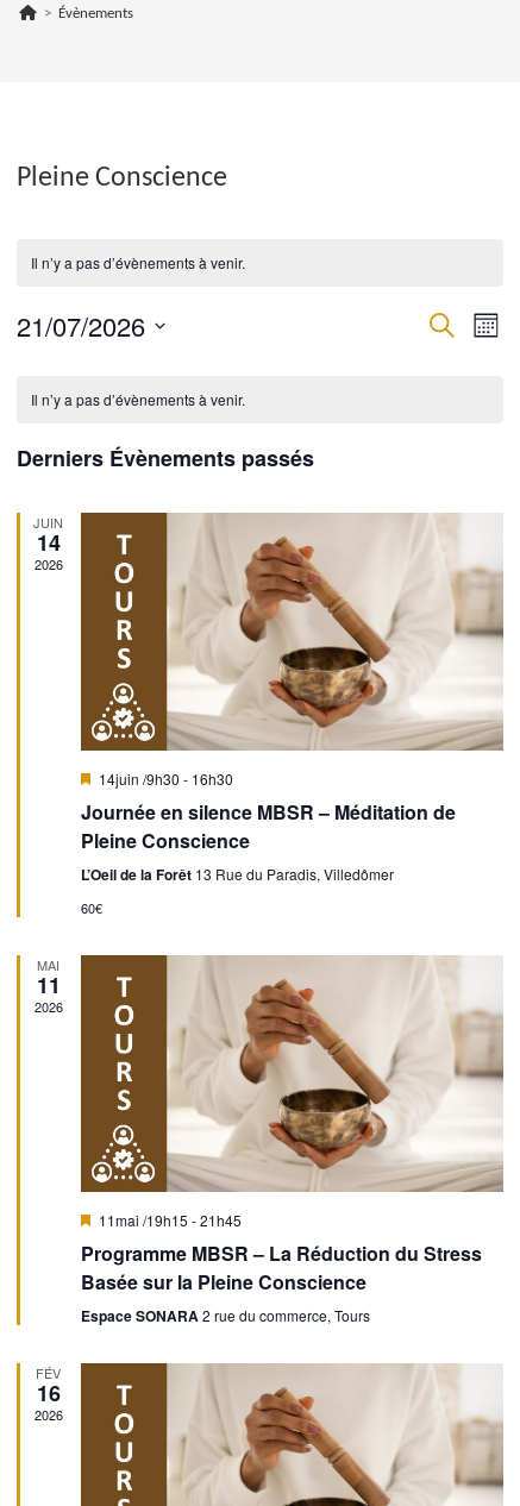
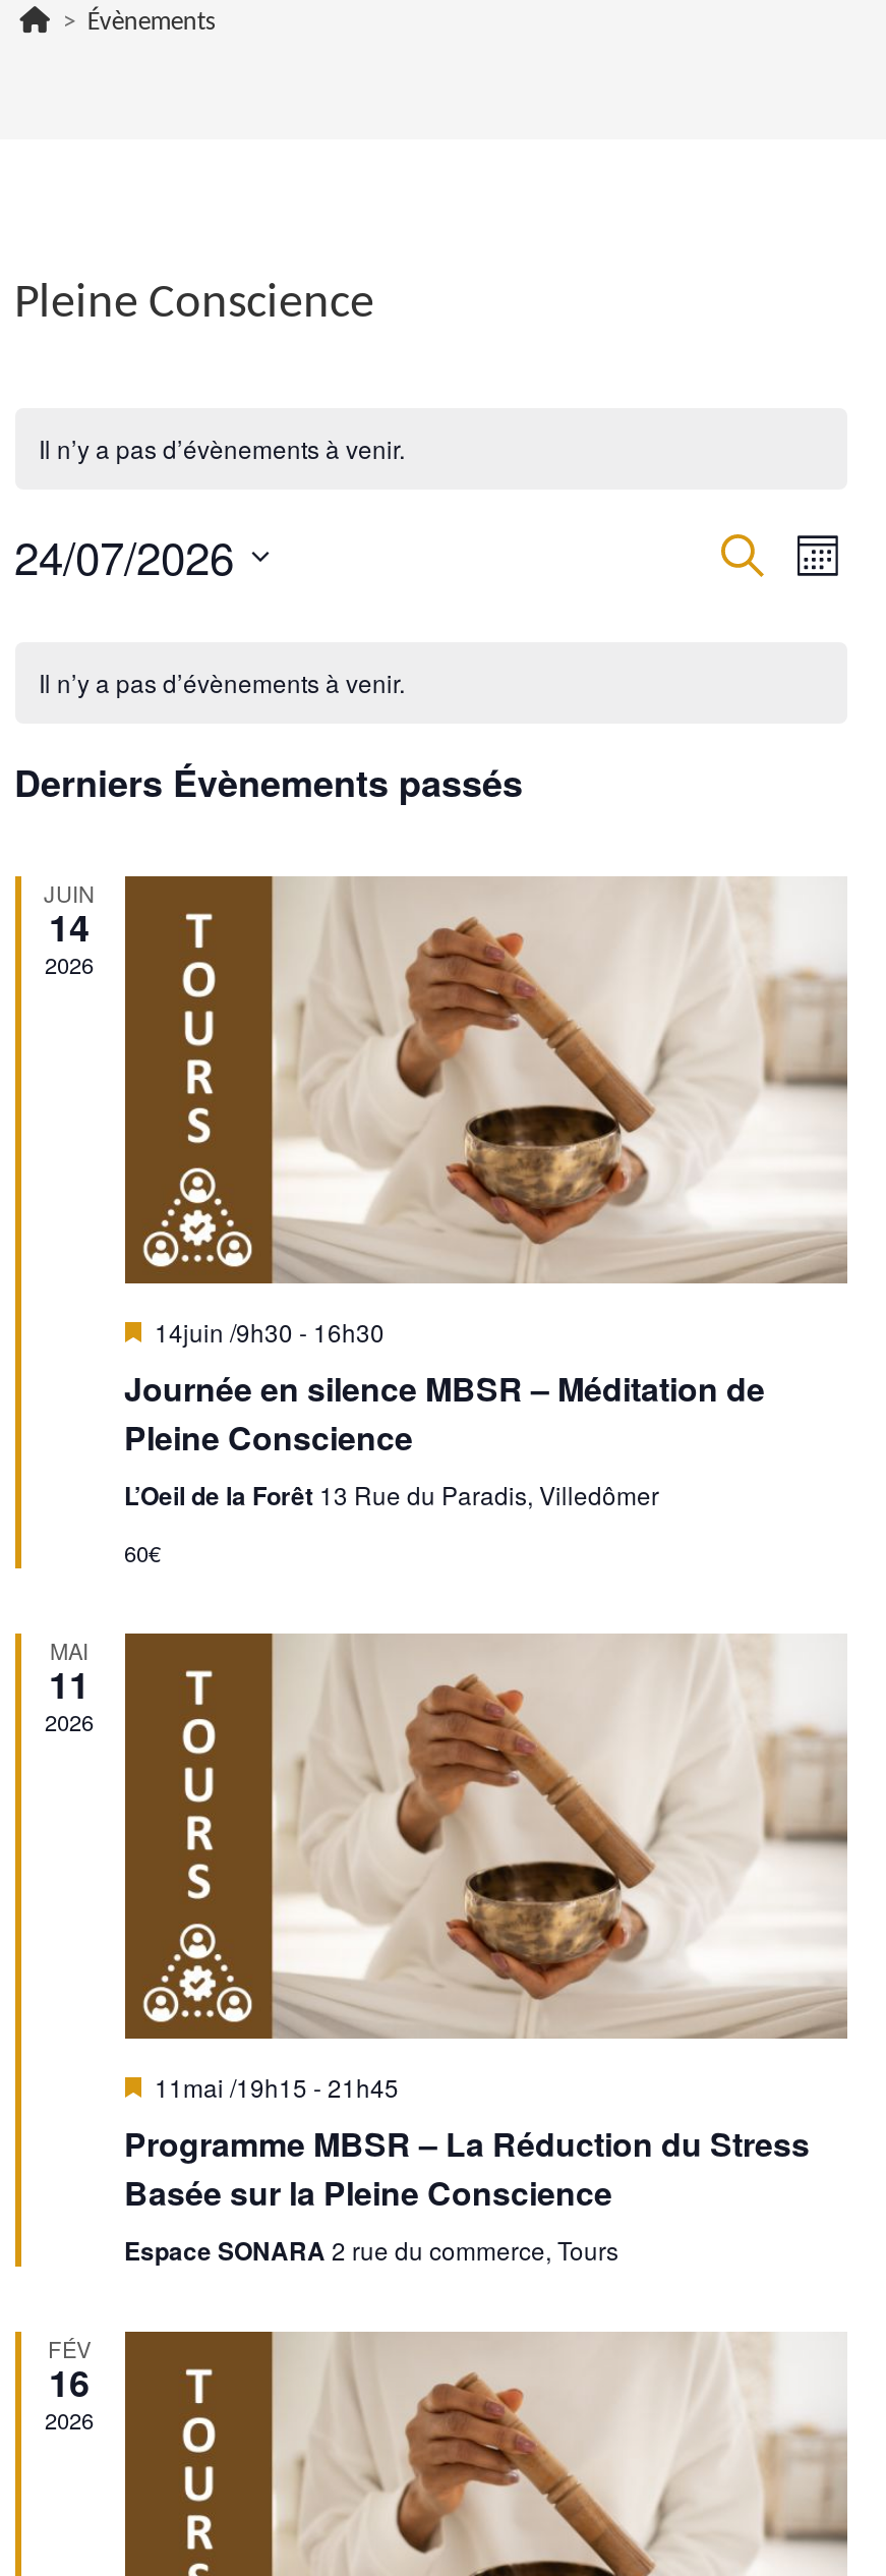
[16,307,145,344] 21/07/2026 -> [14,524,234,587] 24/07/2026

